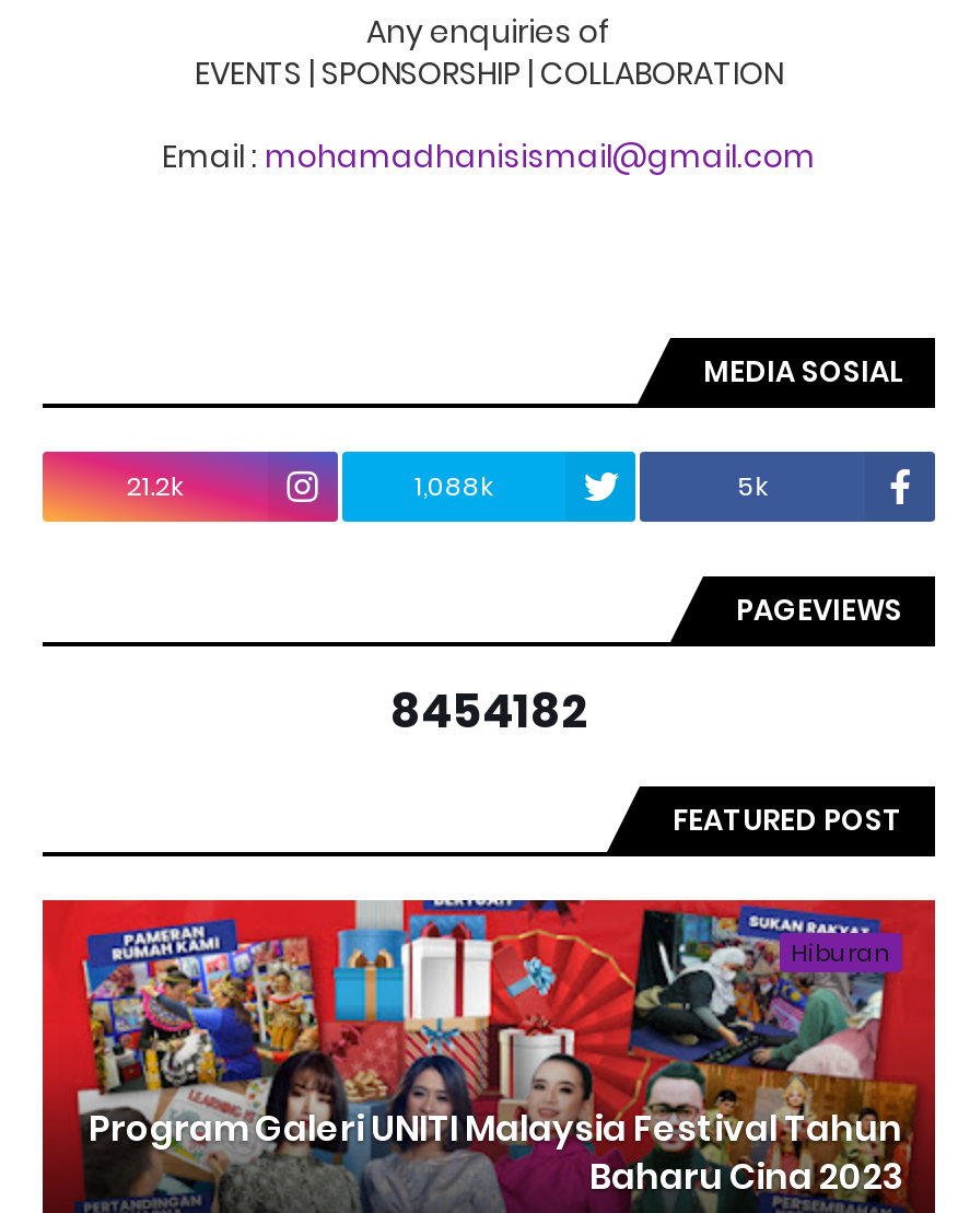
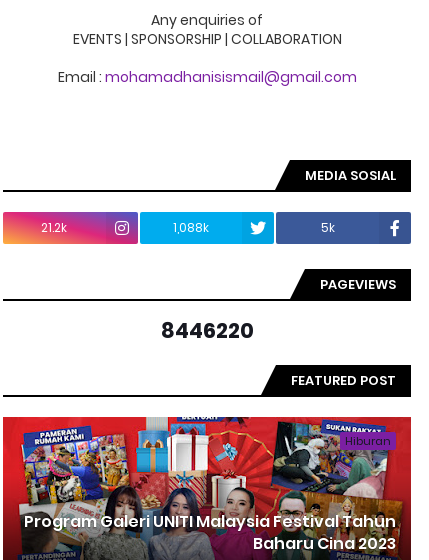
[390,679,587,743] 8454182 -> [160,316,253,345] 8446220

